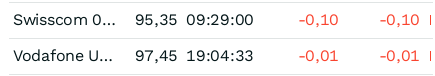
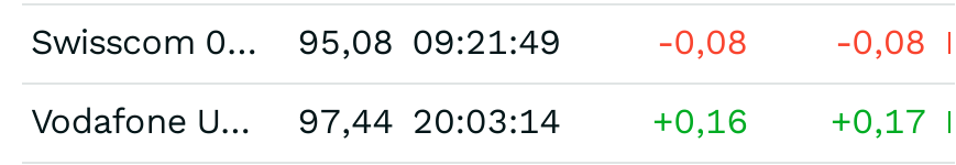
[134,10,254,29] 95,35 09:29:00 -> [298,21,561,63] 95,08 09:21:49
[297,10,339,29] -0,10 -> [657,21,748,63] -0,08
[378,10,420,29] -0,10 -> [835,21,926,63] -0,08
[134,46,254,65] 97,45 19:04:33 -> [298,100,561,142] 97,44 20:03:14
[297,46,339,65] -0,01 -> [652,100,748,142] +0,16
[378,46,420,65] -0,01 -> [831,100,926,142] +0,17

